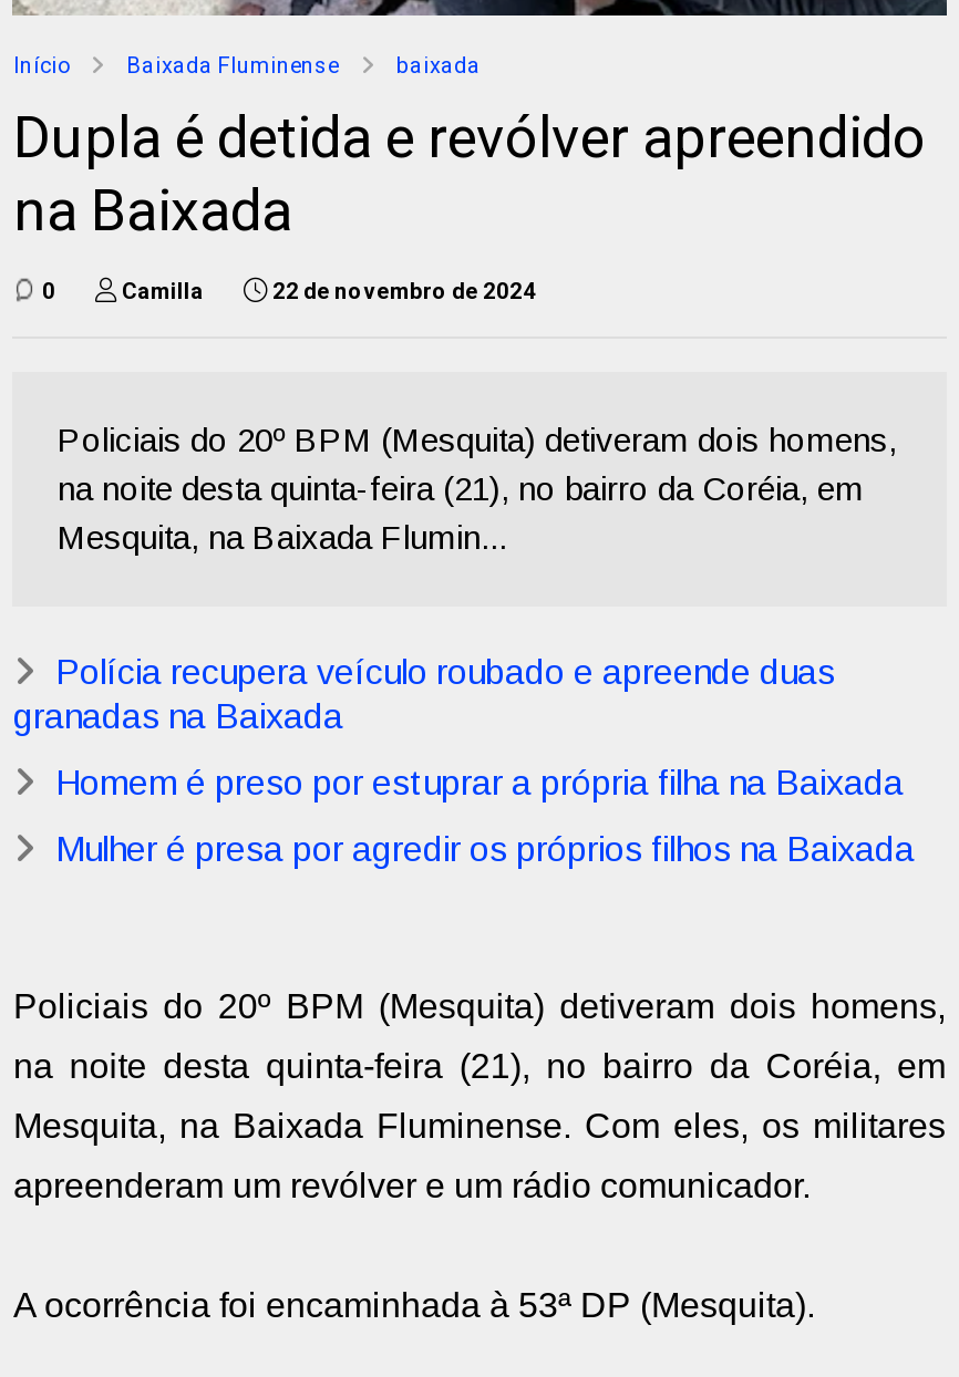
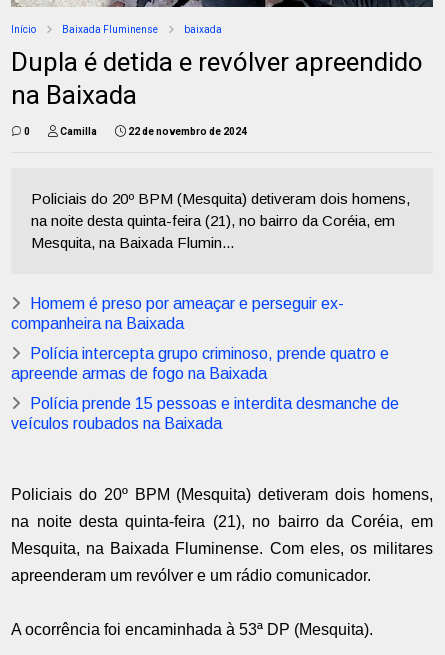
[13,653,835,735] Polícia recupera veículo roubado e apreende duas | granadas na Baixada -> [11,295,344,332] Homem é preso por ameaçar e perseguir ex- | companheira na Baixada
[55,764,903,802] Homem é preso por estuprar a própria filha na Baixada -> [11,345,389,382] Polícia intercepta grupo criminoso, prende quatro e | apreende armas de fogo na Baixada
[55,830,914,868] Mulher é presa por agredir os próprios filhos na Baixada -> [11,395,399,432] Polícia prende 15 pessoas e interdita desmanche de | veículos roubados na Baixada

